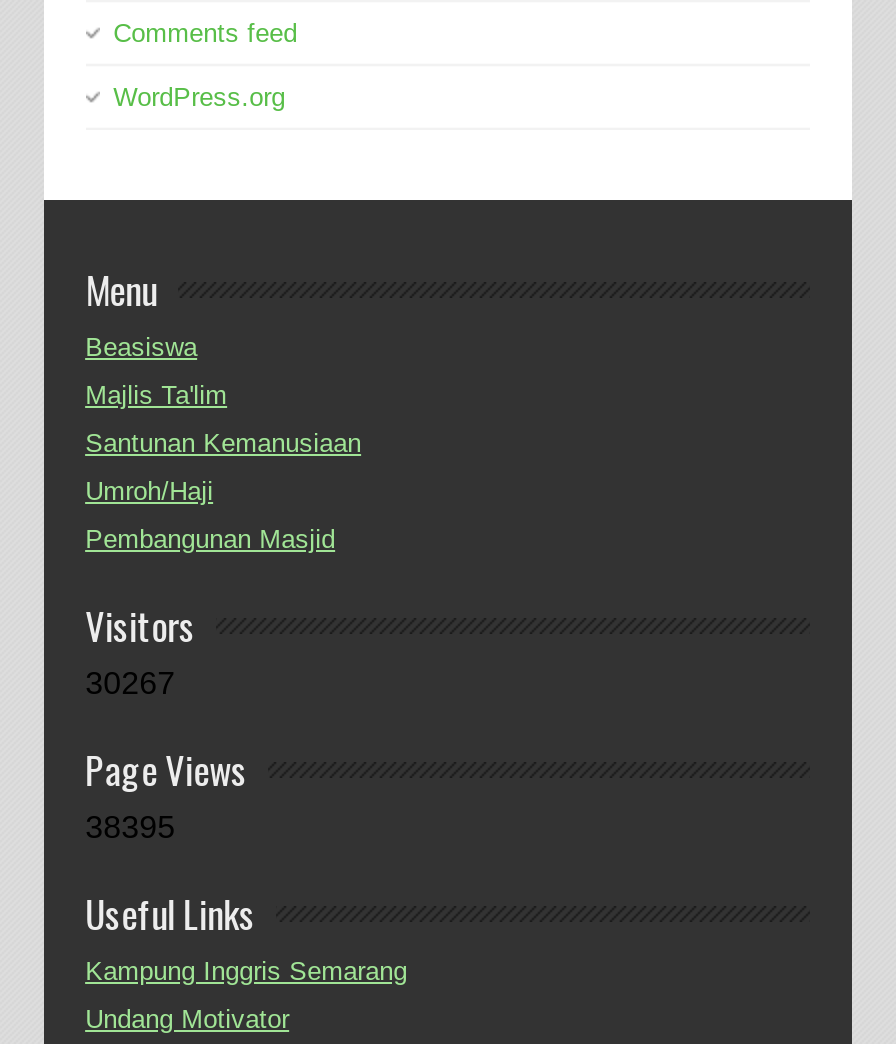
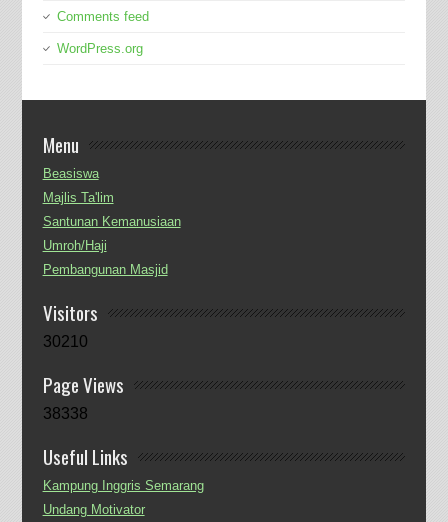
[85,665,175,699] 30267 -> [43,333,88,350] 30210
[85,809,175,843] 38395 -> [43,405,88,422] 38338

